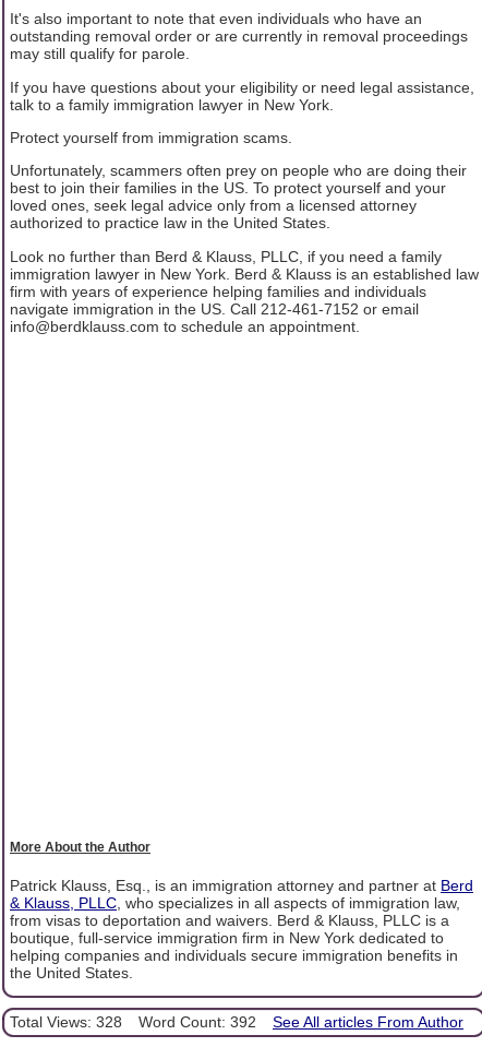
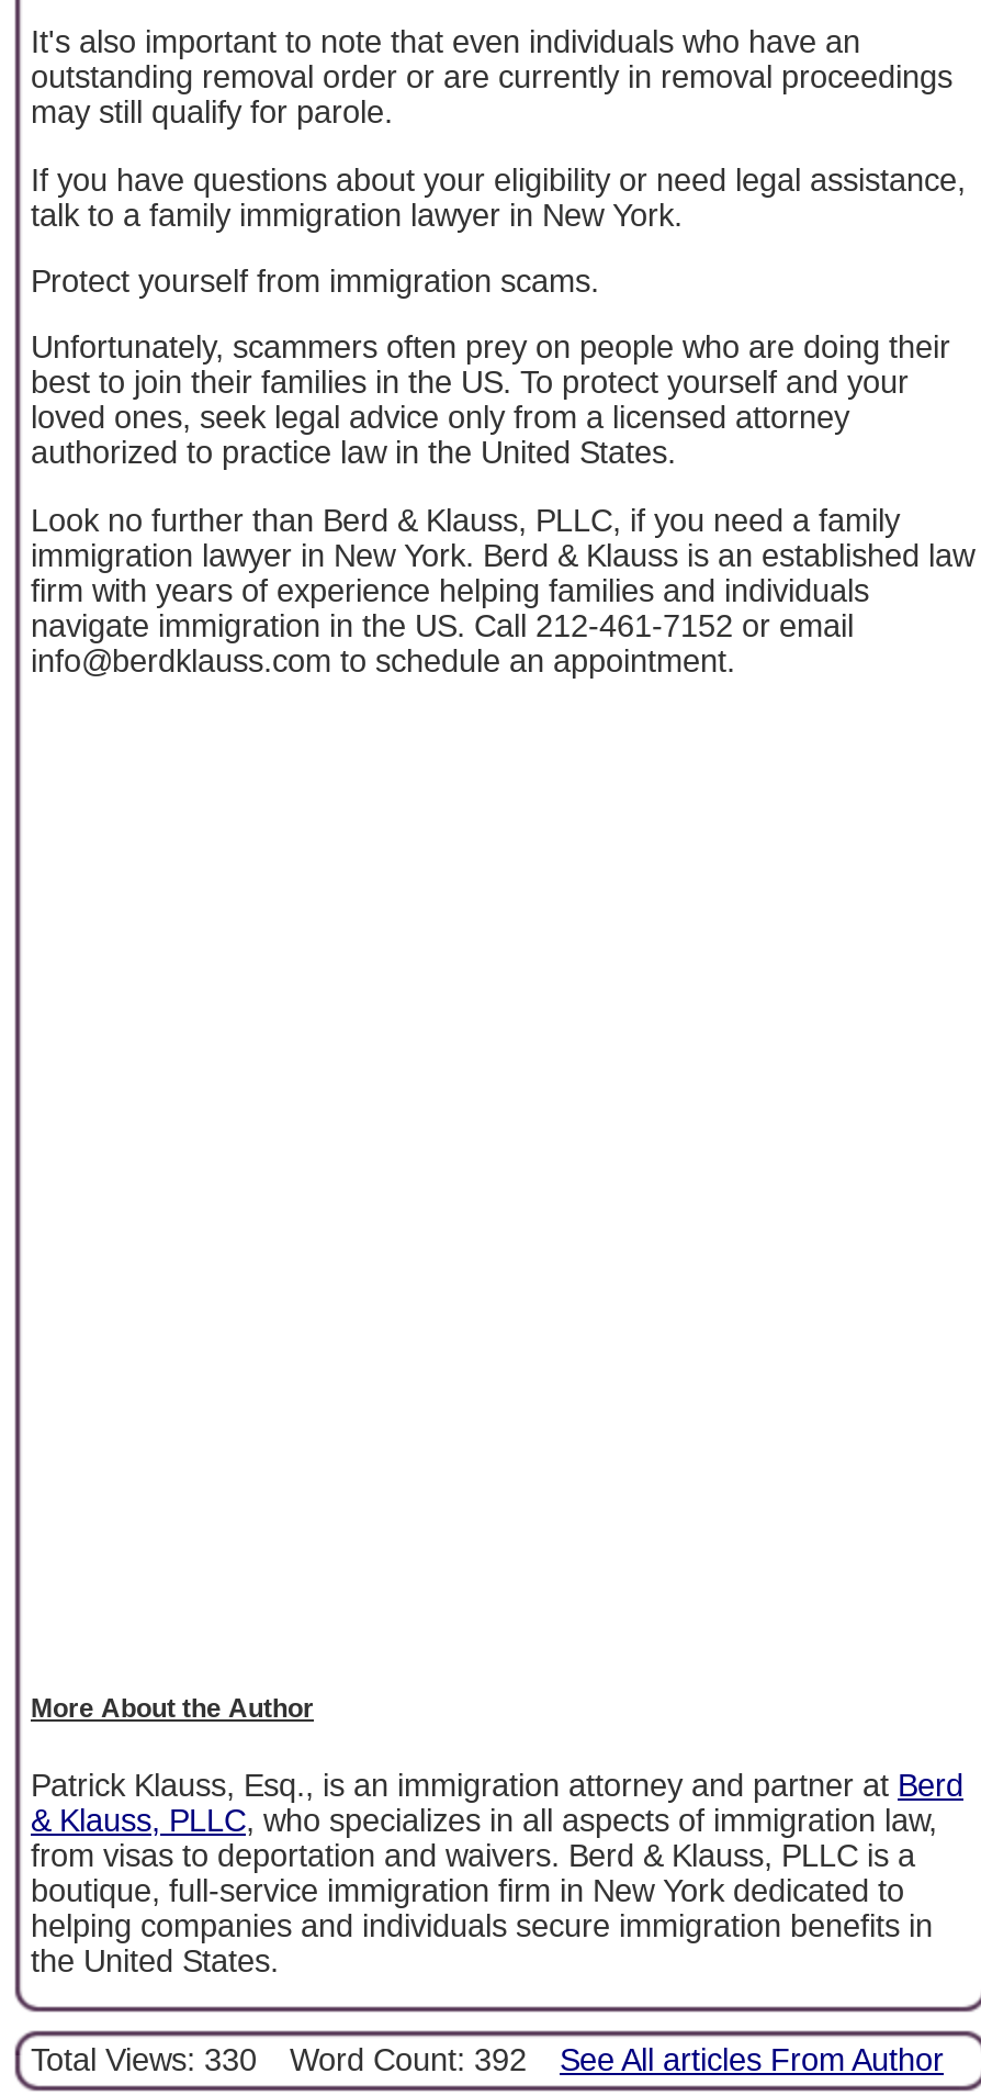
[10,1013,463,1031] Total Views: 328 Word Count: 392 See All articles From Author -> [31,2042,944,2077] Total Views: 330 Word Count: 392 See All articles From Author

